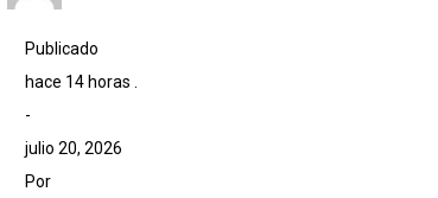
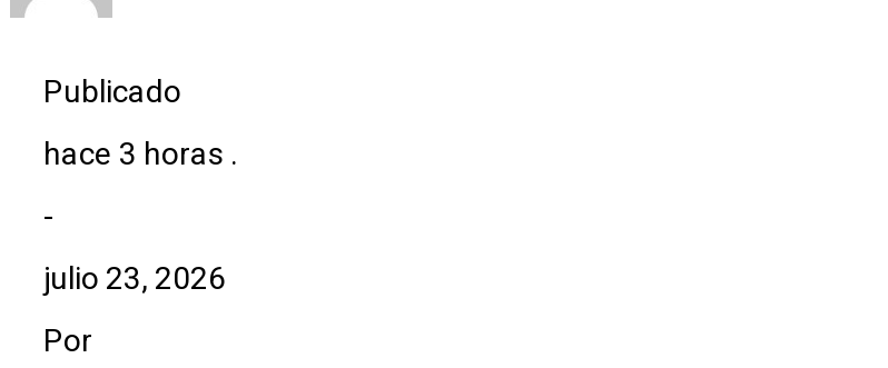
[25,73,138,92] hace 14 horas . -> [43,136,237,172] hace 3 horas .
[25,139,122,158] julio 20, 2026 -> [43,261,226,296] julio 23, 2026

